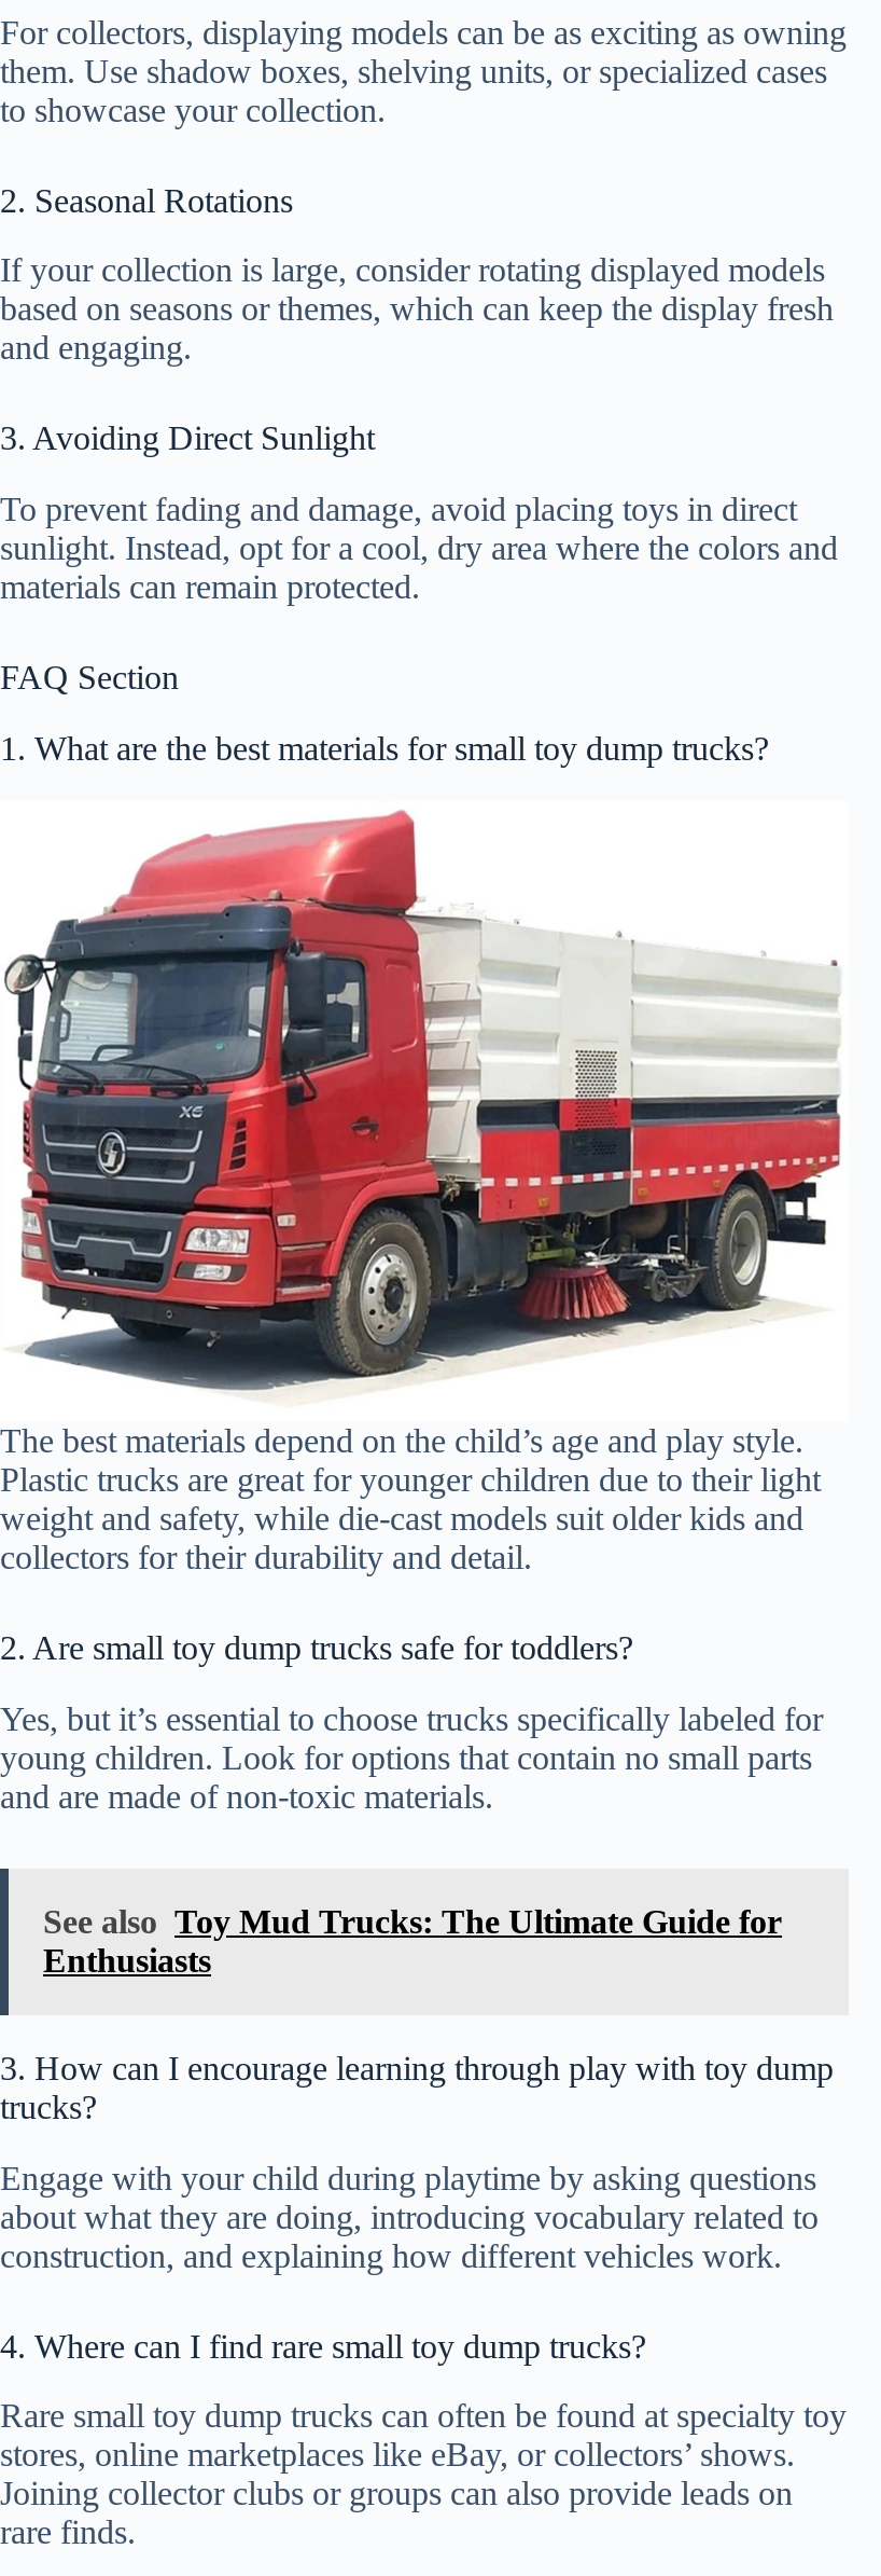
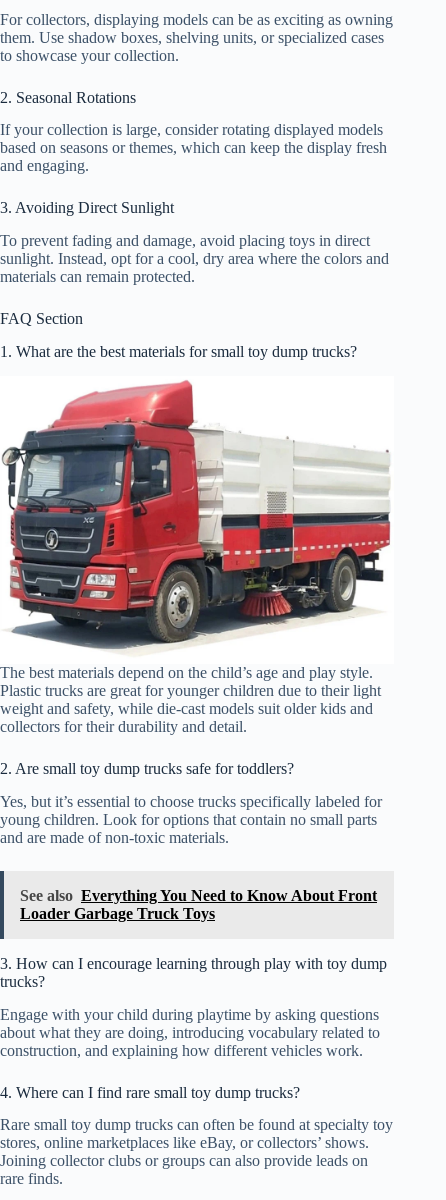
[43,1903,782,1978] See also Toy Mud Trucks: The Ultimate Guide for | Enthusiasts -> [20,887,377,922] See also Everything You Need to Know About Front | Loader Garbage Truck Toys

